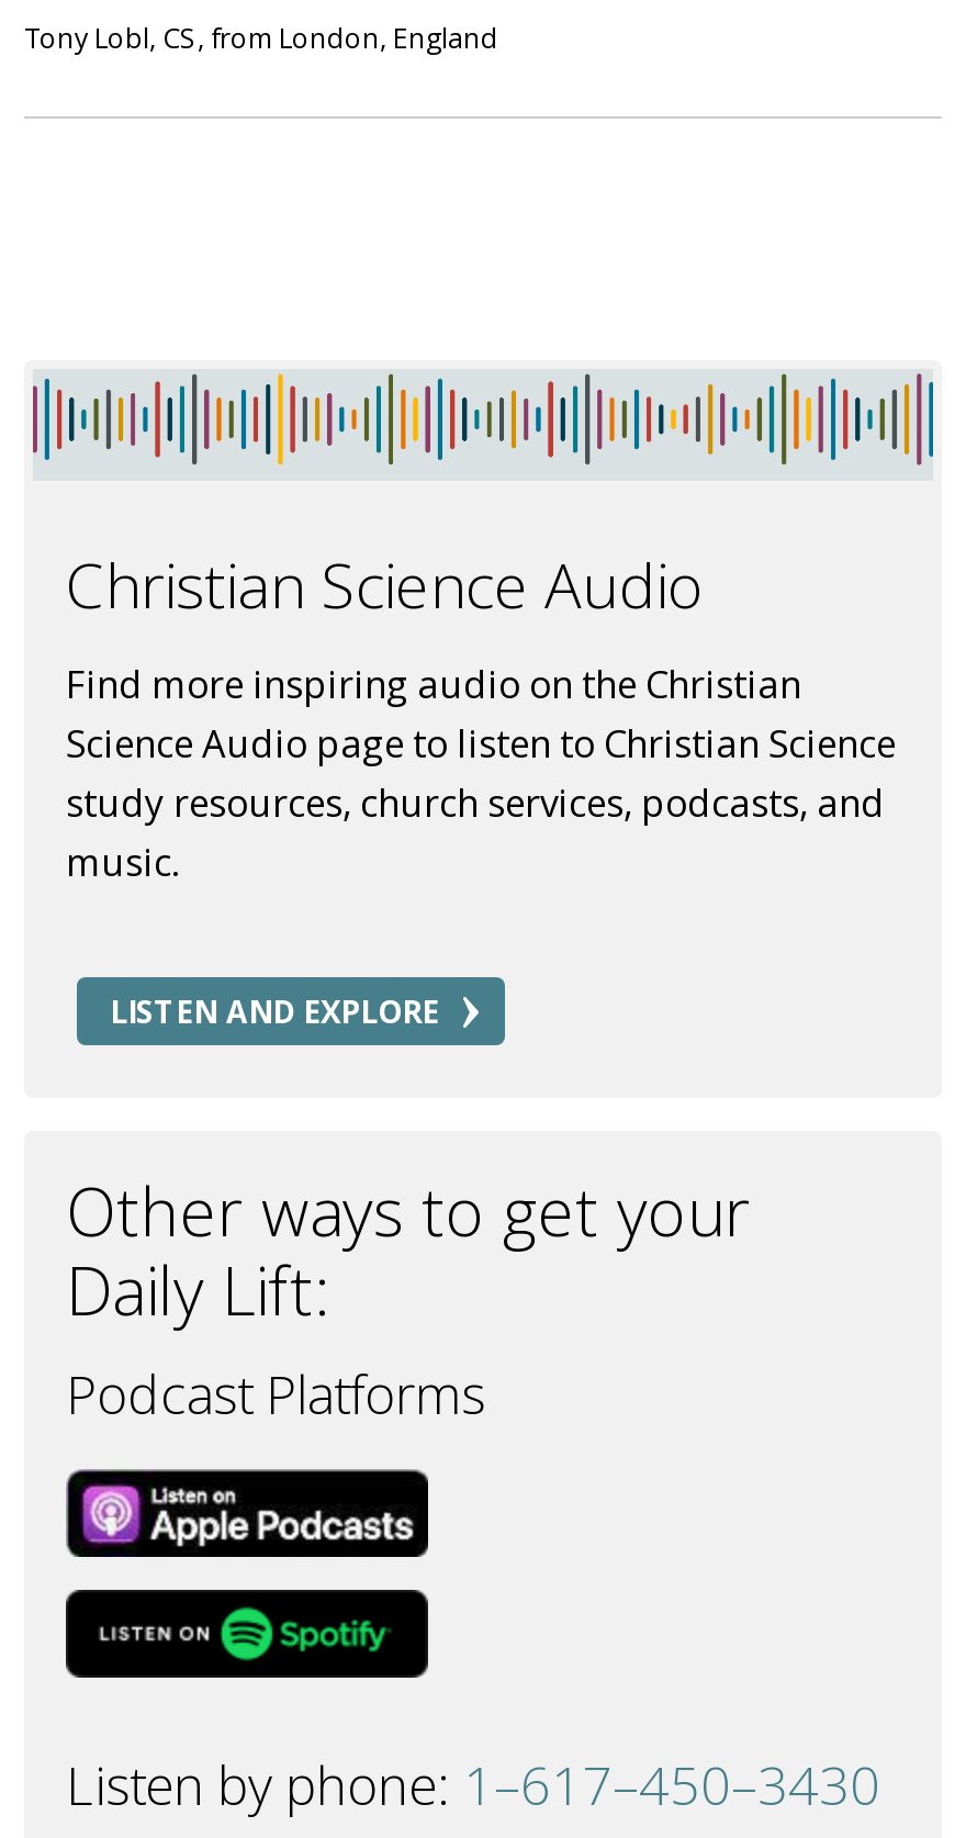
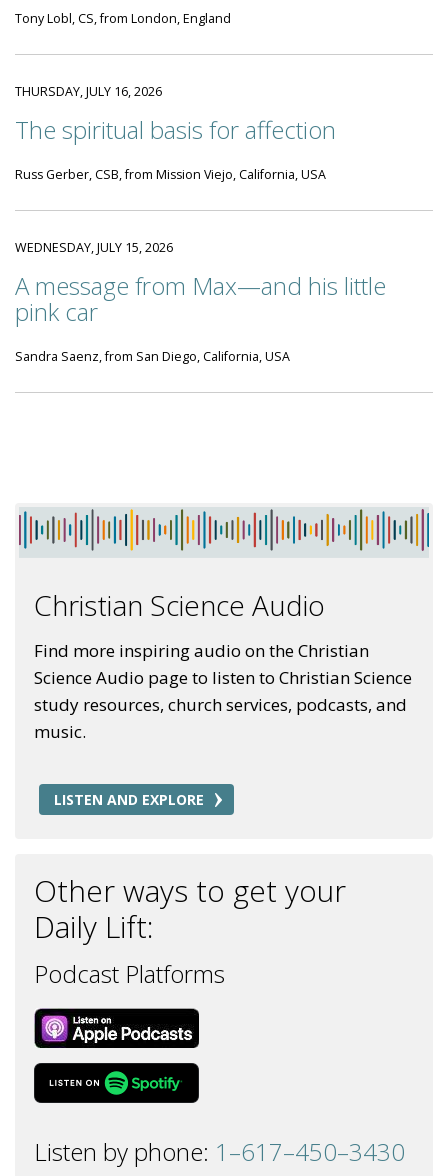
none -> [15,83,336,183] THURSDAY, JULY 16, 2026 | The spiritual basis for affection | Russ Gerber, CSB, from Mission Viejo, California, USA
none -> [15,239,386,365] WEDNESDAY, JULY 15, 2026 | A message from Max—and his little | pink car | Sandra Saenz, from San Diego, California, USA

